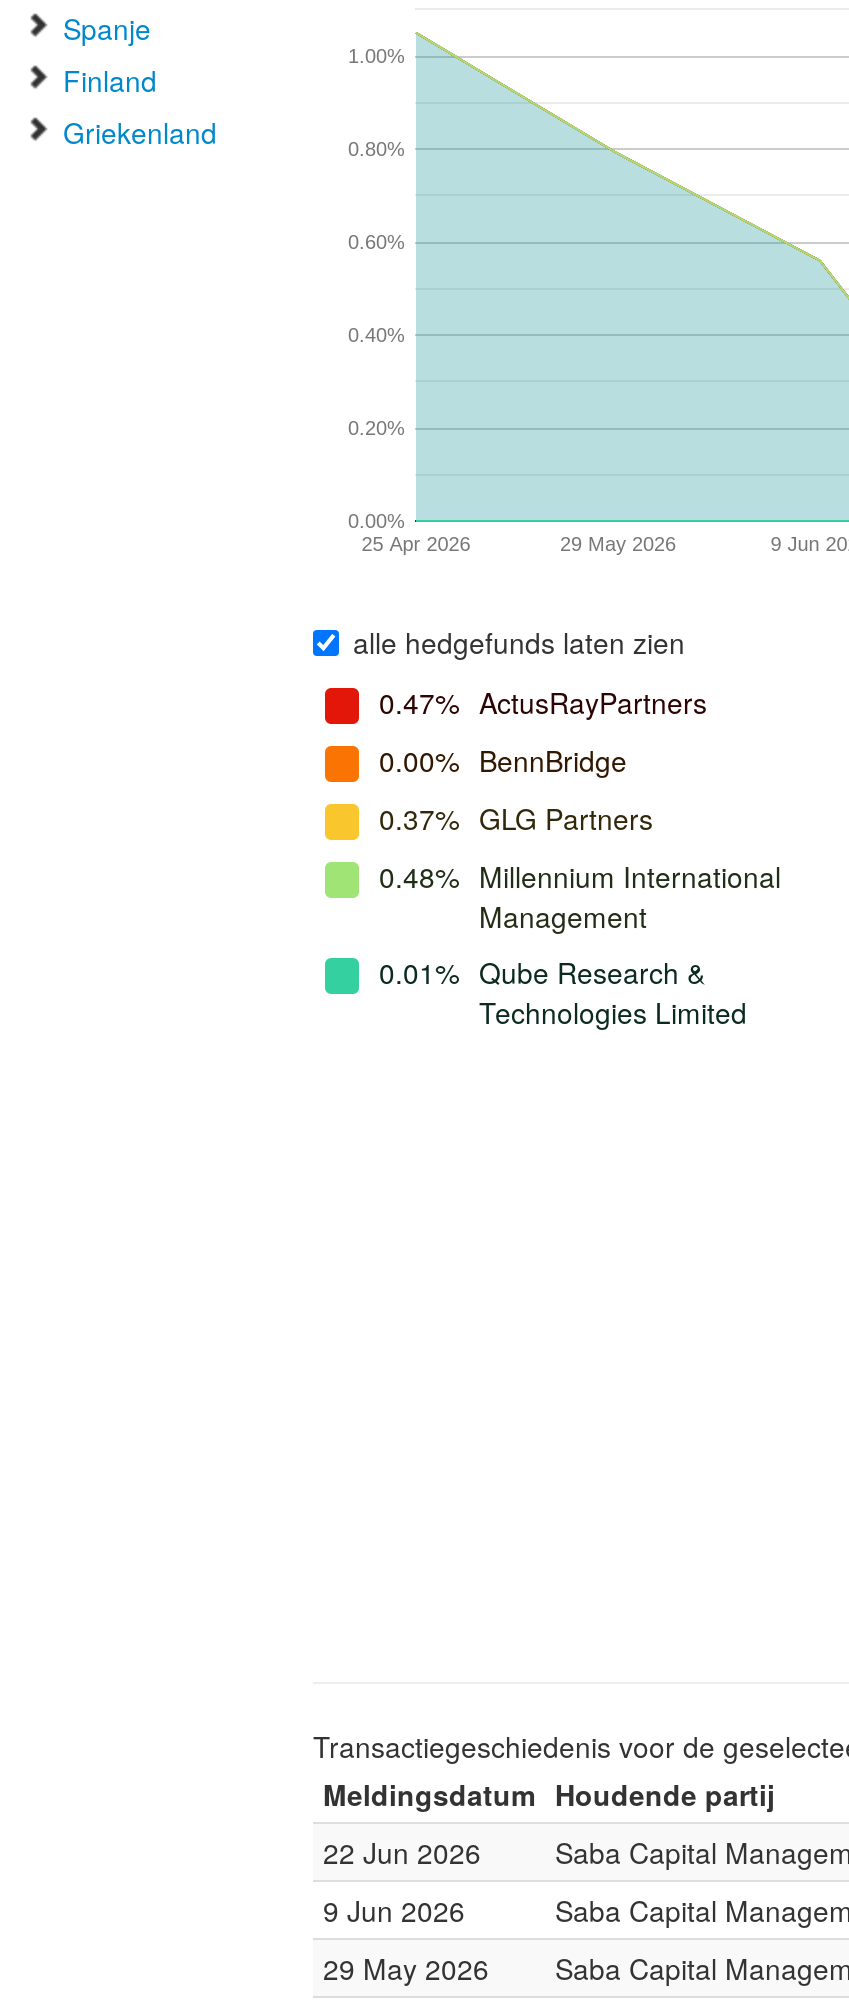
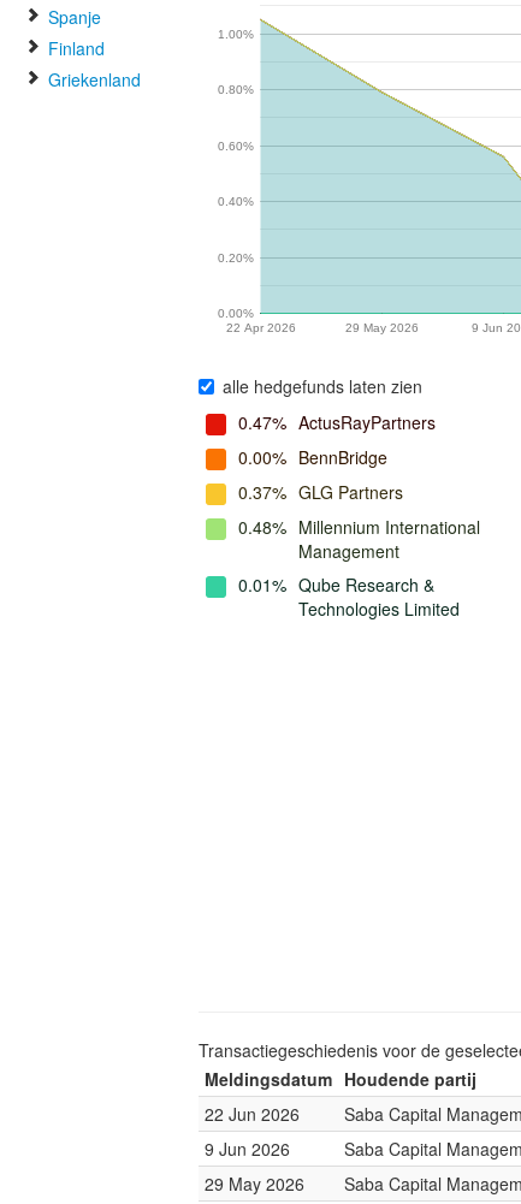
[362,533,471,555] 25 Apr 2026 -> [226,321,296,334] 22 Apr 2026

